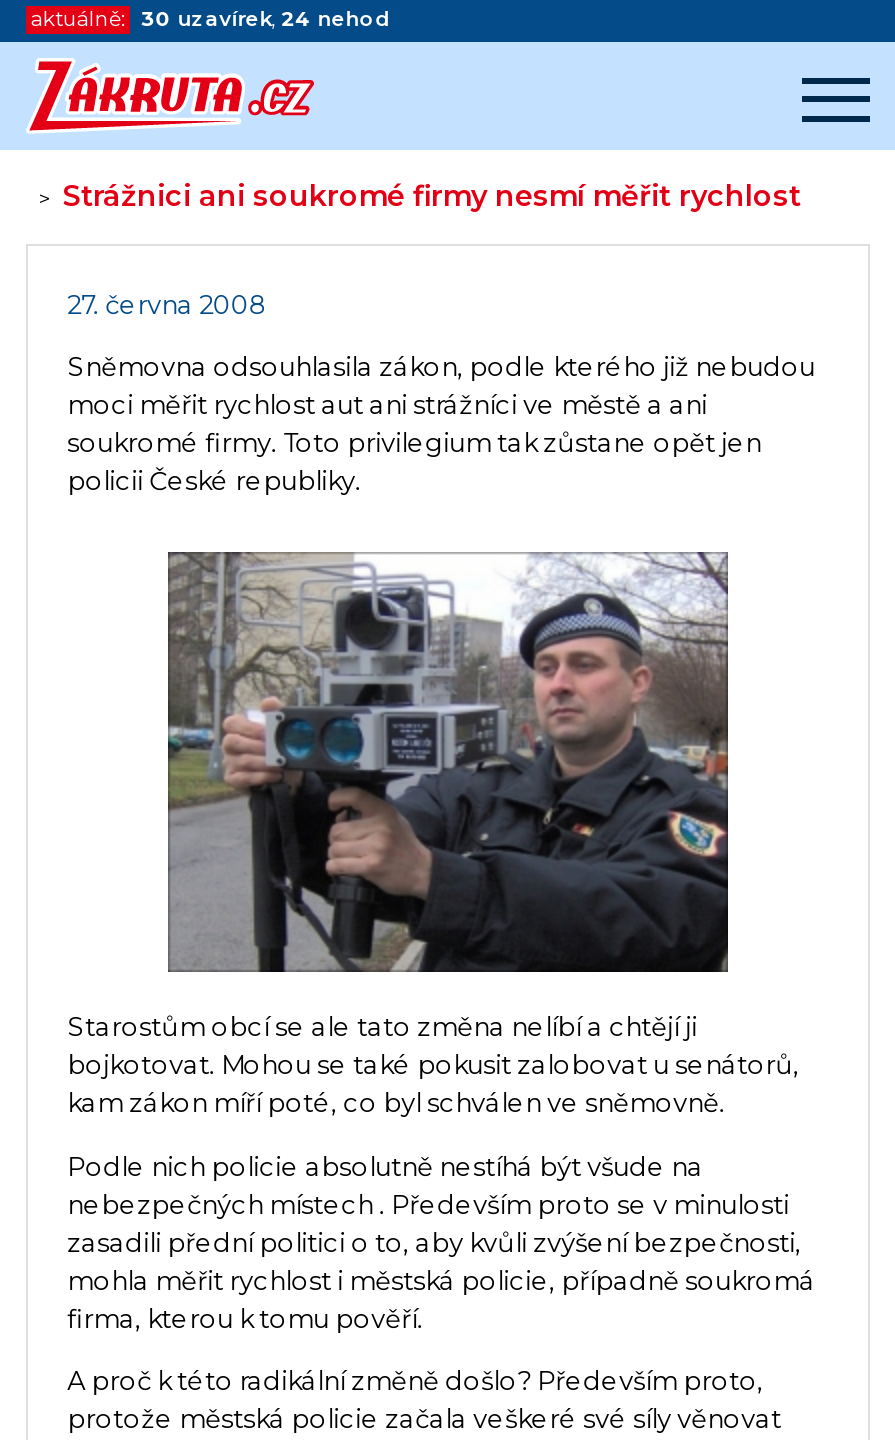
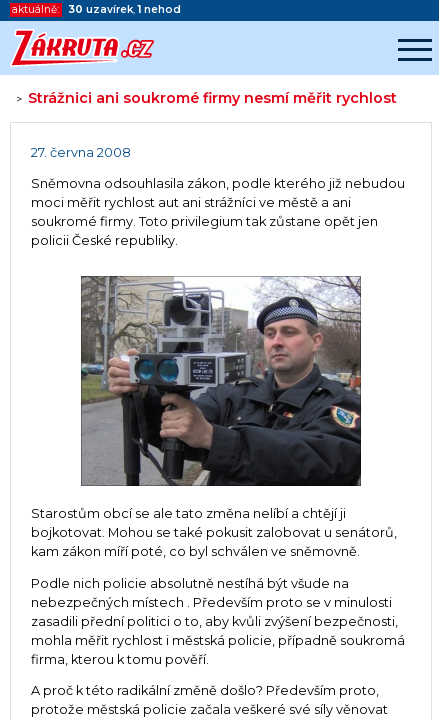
[141,6,391,32] 30 uzavírek, 24 nehod -> [68,3,181,16] 30 uzavírek, 1 nehod

